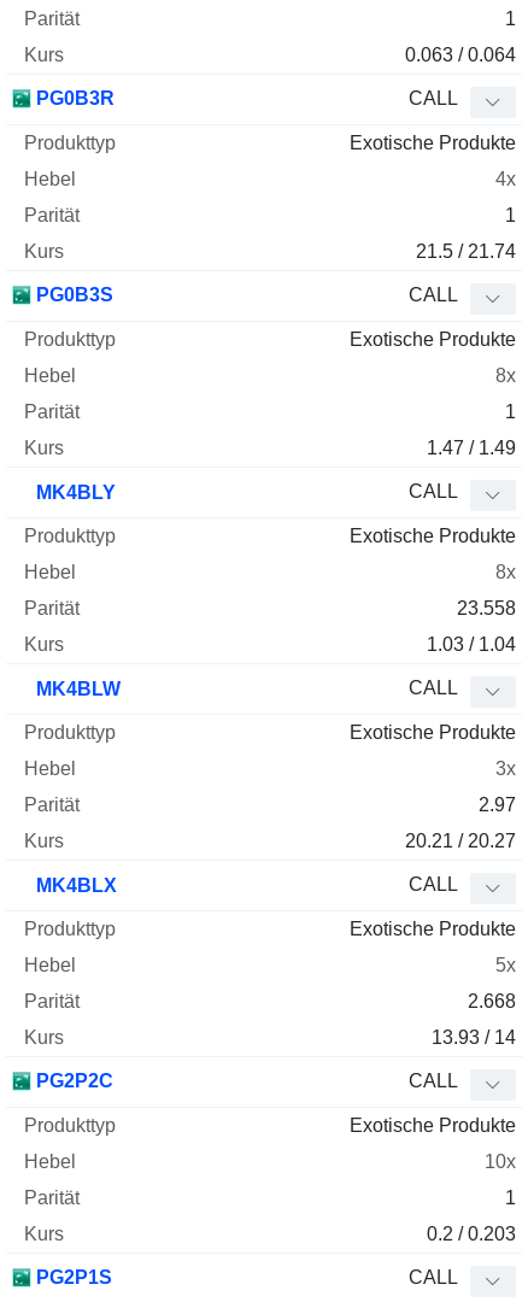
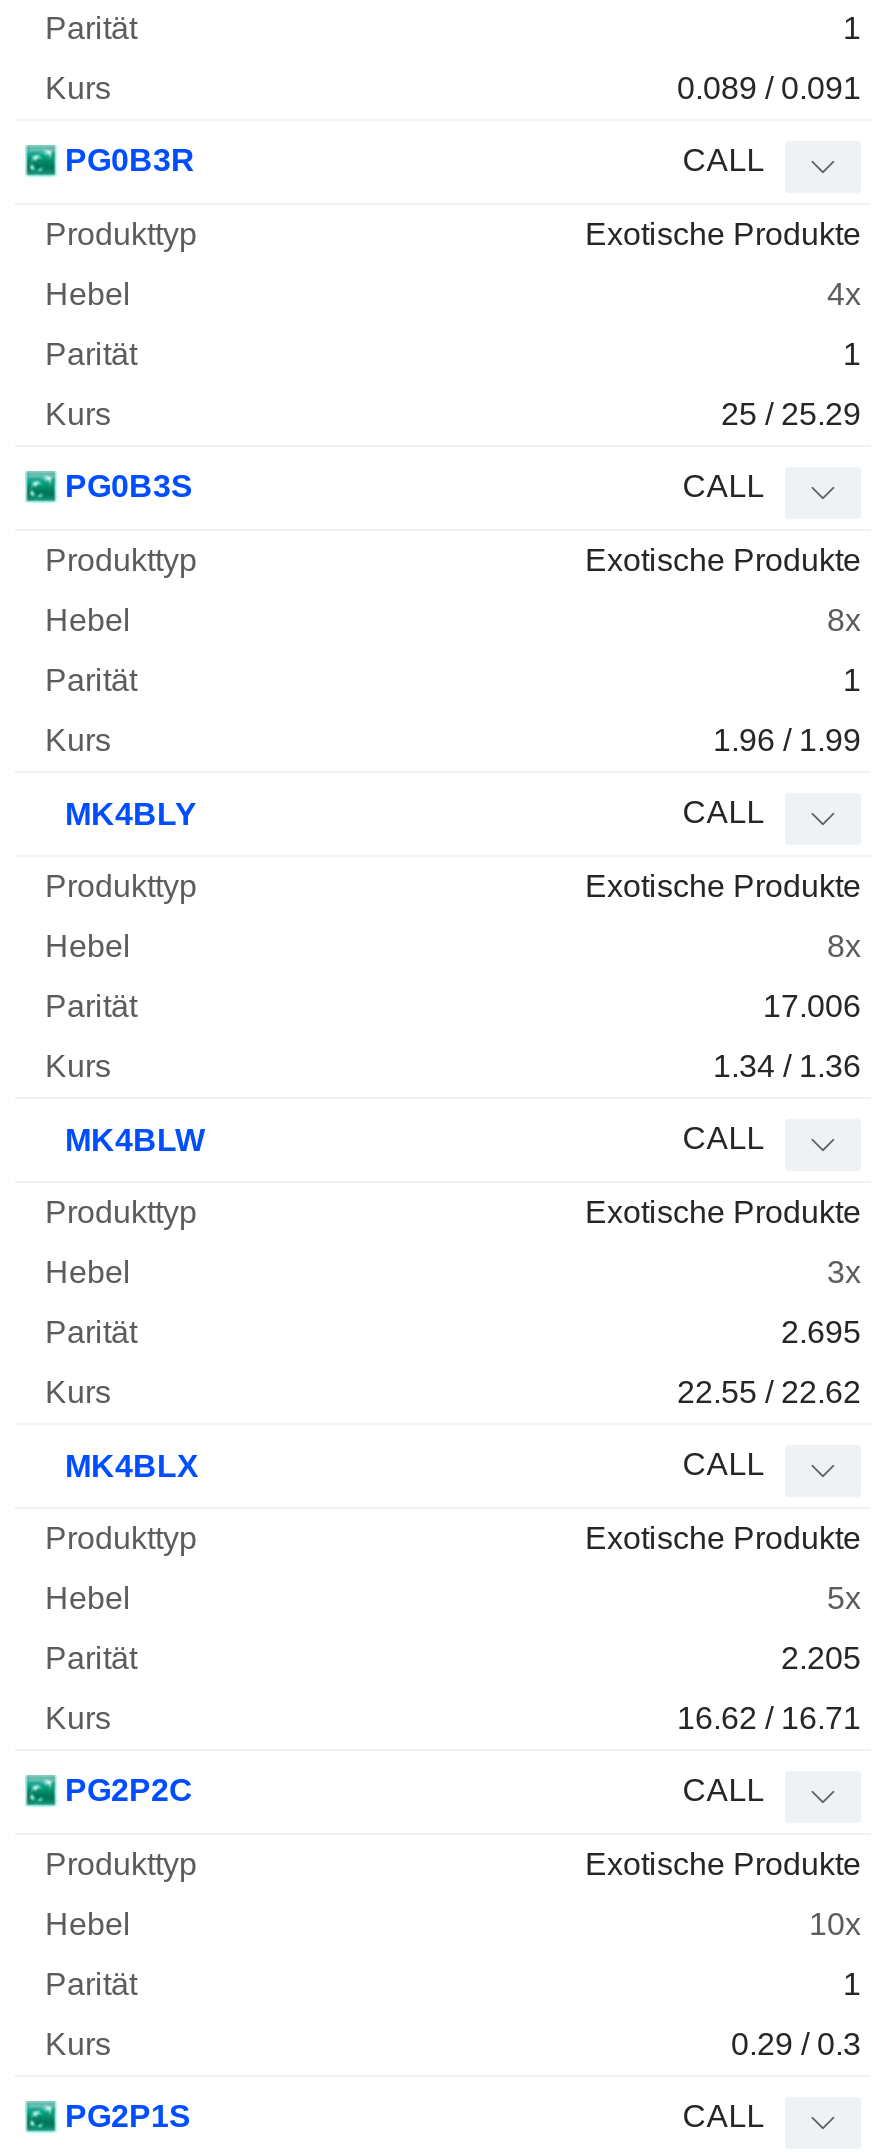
[405,45,516,65] 0.063 / 0.064 -> [677,71,861,105] 0.089 / 0.091
[416,241,516,262] 21.5 / 21.74 -> [721,397,861,431] 25 / 25.29
[427,438,516,458] 1.47 / 1.49 -> [713,723,861,757] 1.96 / 1.99
[457,598,516,619] 23.558 -> [763,989,861,1023] 17.006
[427,634,516,655] 1.03 / 1.04 -> [713,1049,861,1083] 1.34 / 1.36
[479,795,516,815] 2.97 -> [781,1315,861,1349] 2.695
[405,831,516,851] 20.21 / 20.27 -> [677,1375,861,1409] 22.55 / 22.62
[468,991,516,1012] 2.668 -> [781,1641,861,1675] 2.205
[432,1027,516,1048] 13.93 / 14 -> [677,1701,861,1735] 16.62 / 16.71
[427,1224,516,1244] 0.2 / 0.203 -> [731,2027,861,2061] 0.29 / 0.3

